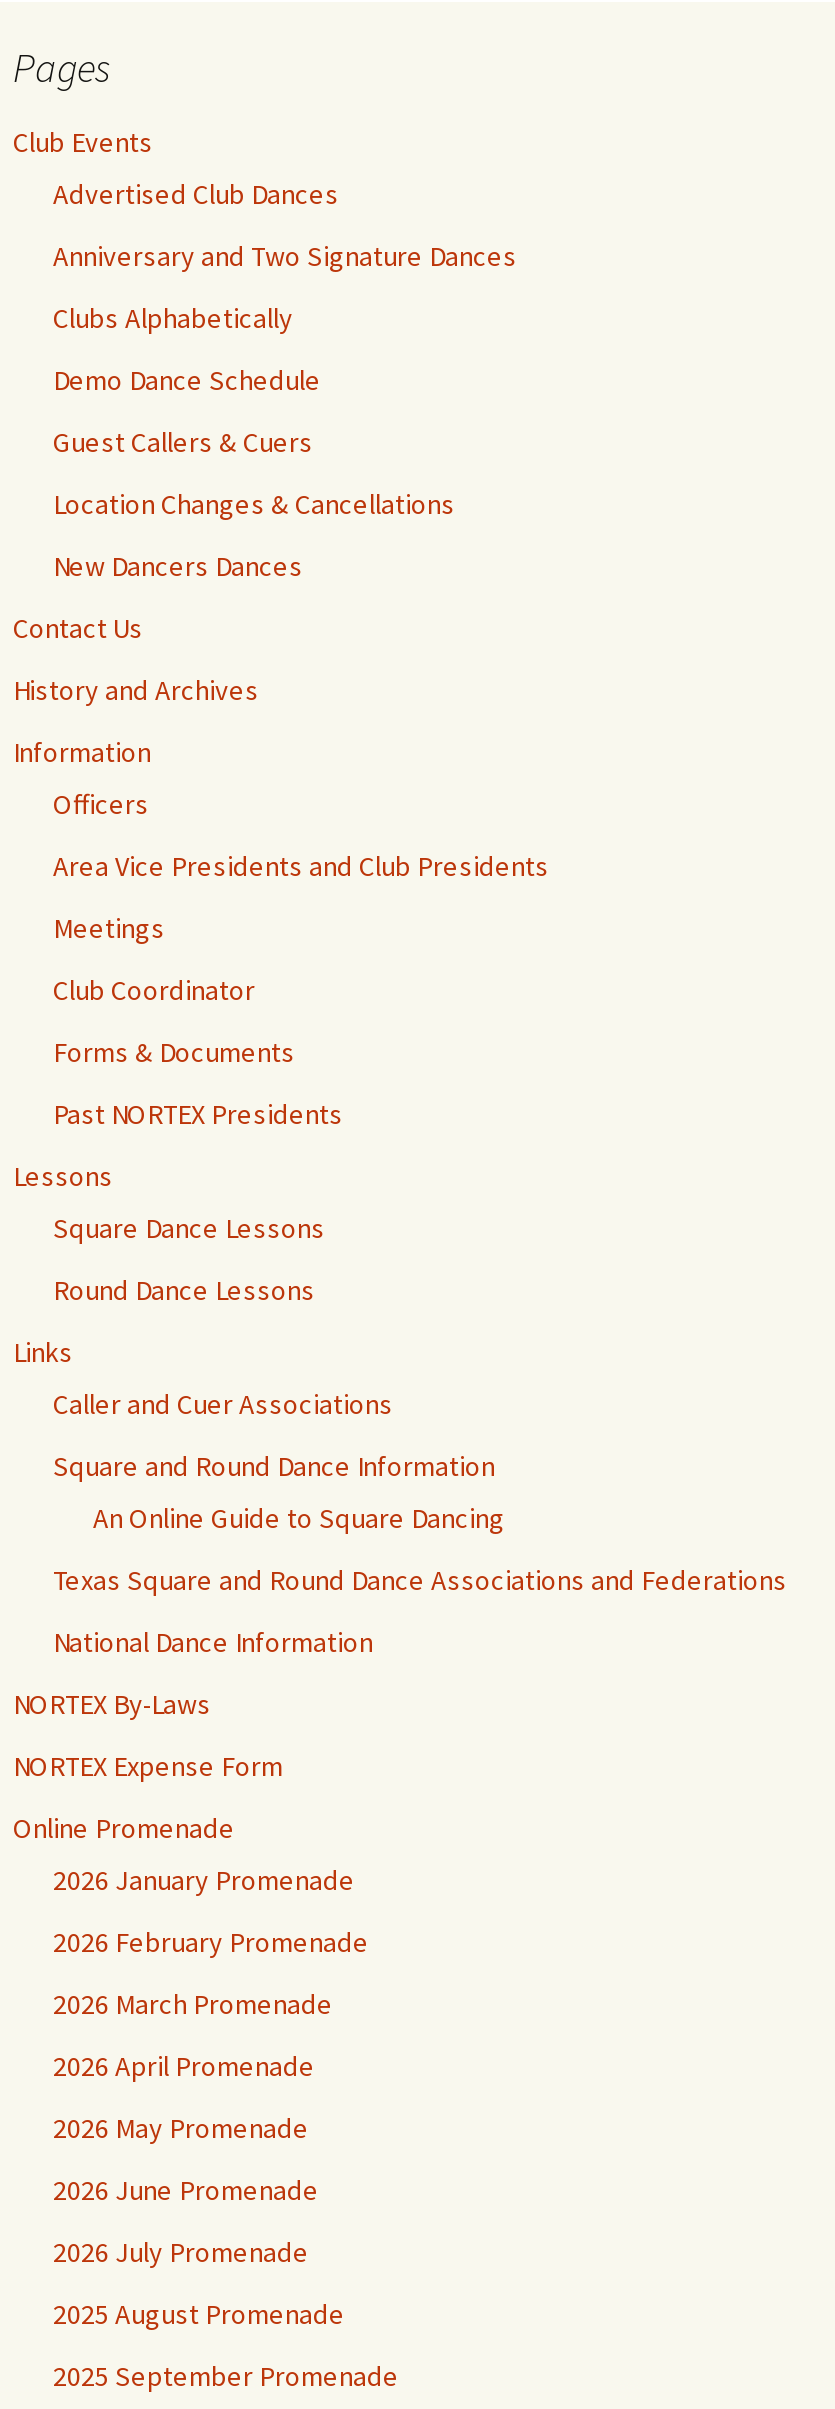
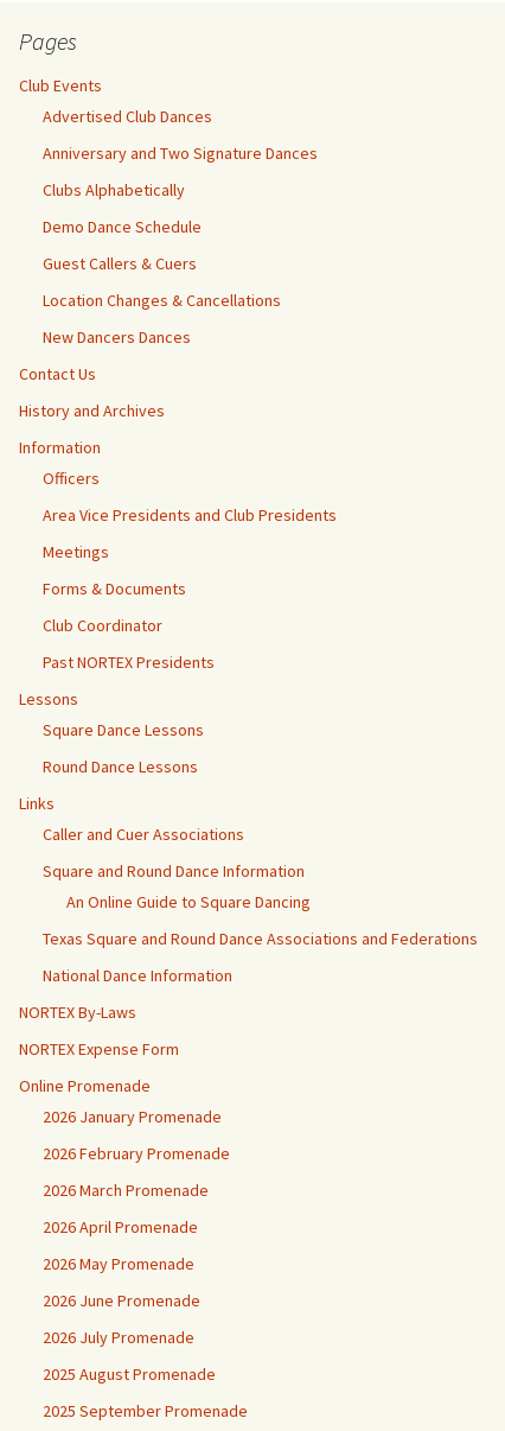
moved [53,971,255,1007] -> [43,614,162,636]: Club Coordinator
moved [53,1033,295,1069] -> [43,578,186,599]: Forms & Documents

